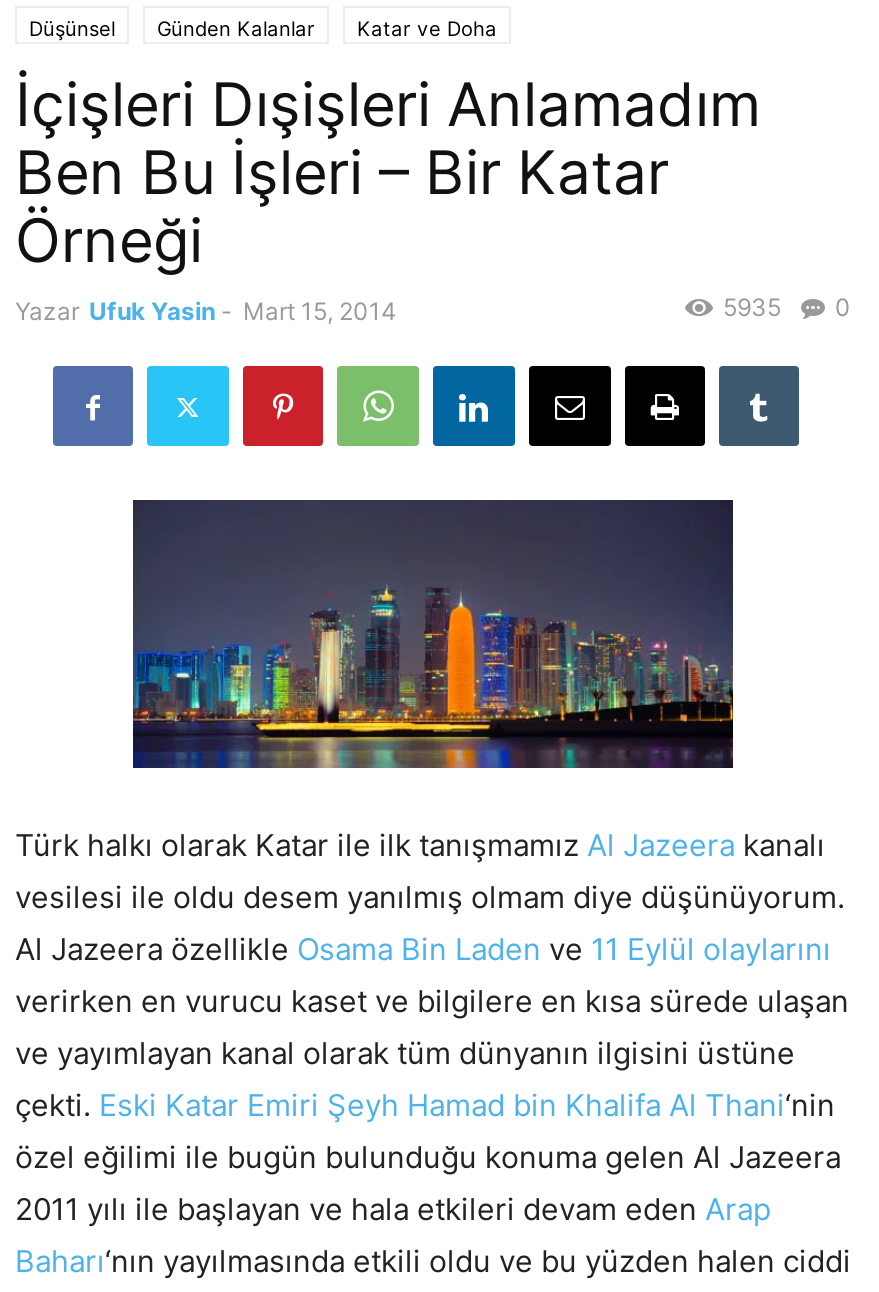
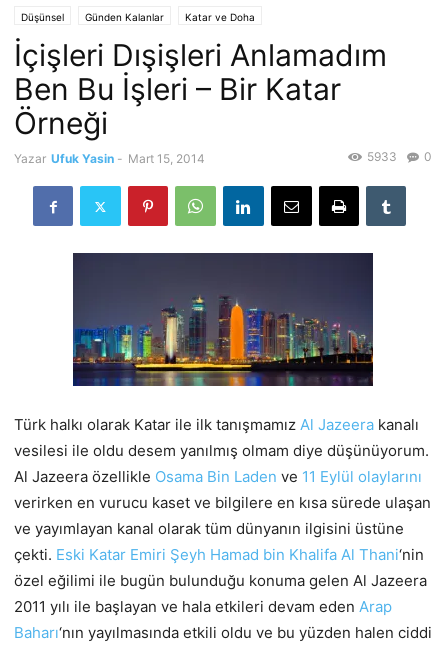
[723,292,851,322] 5935 0 -> [367,149,432,164] 5933 0

